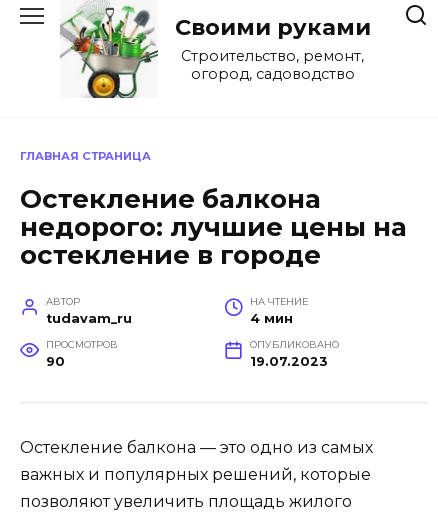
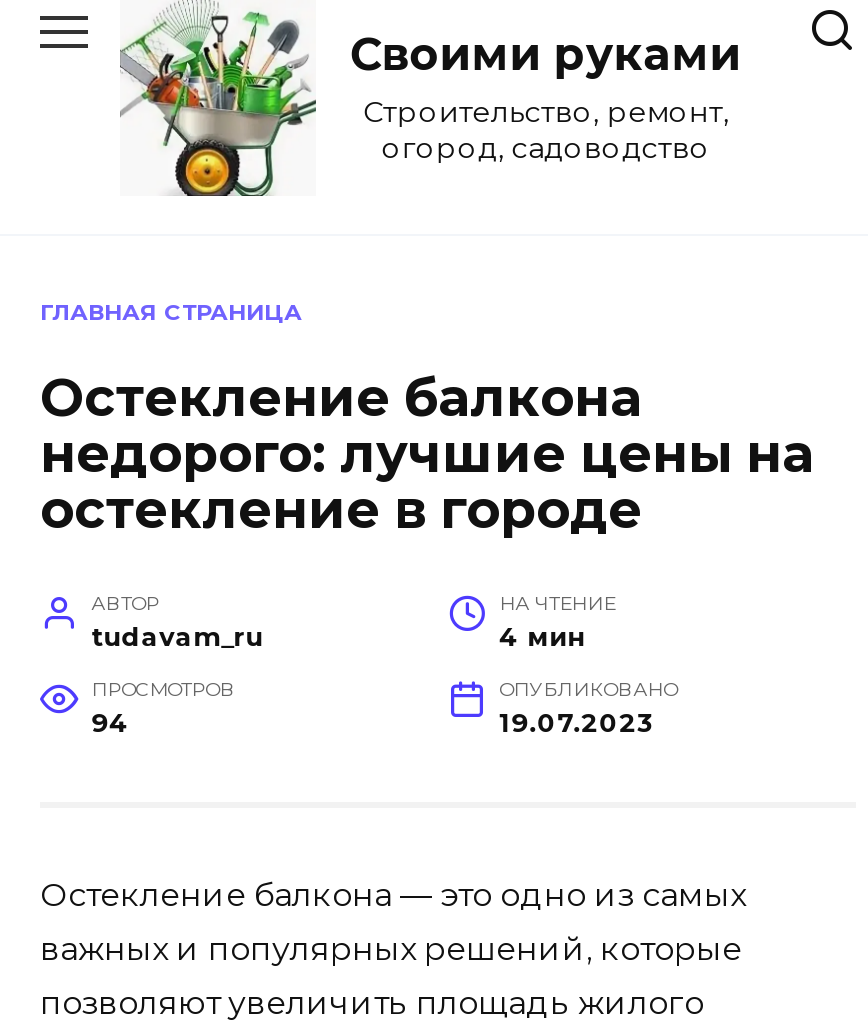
[46,354,65,369] 90 -> [91,708,129,738] 94

